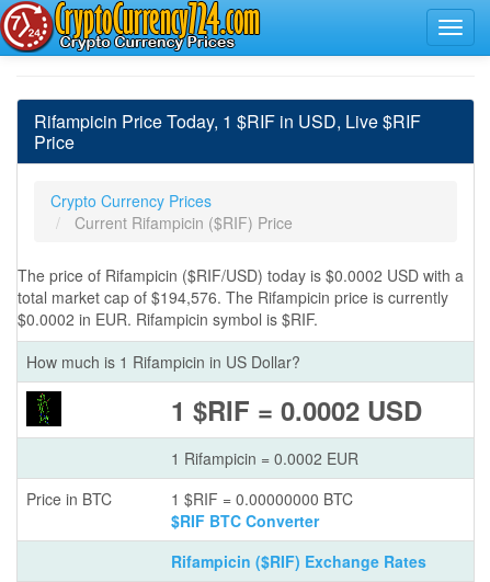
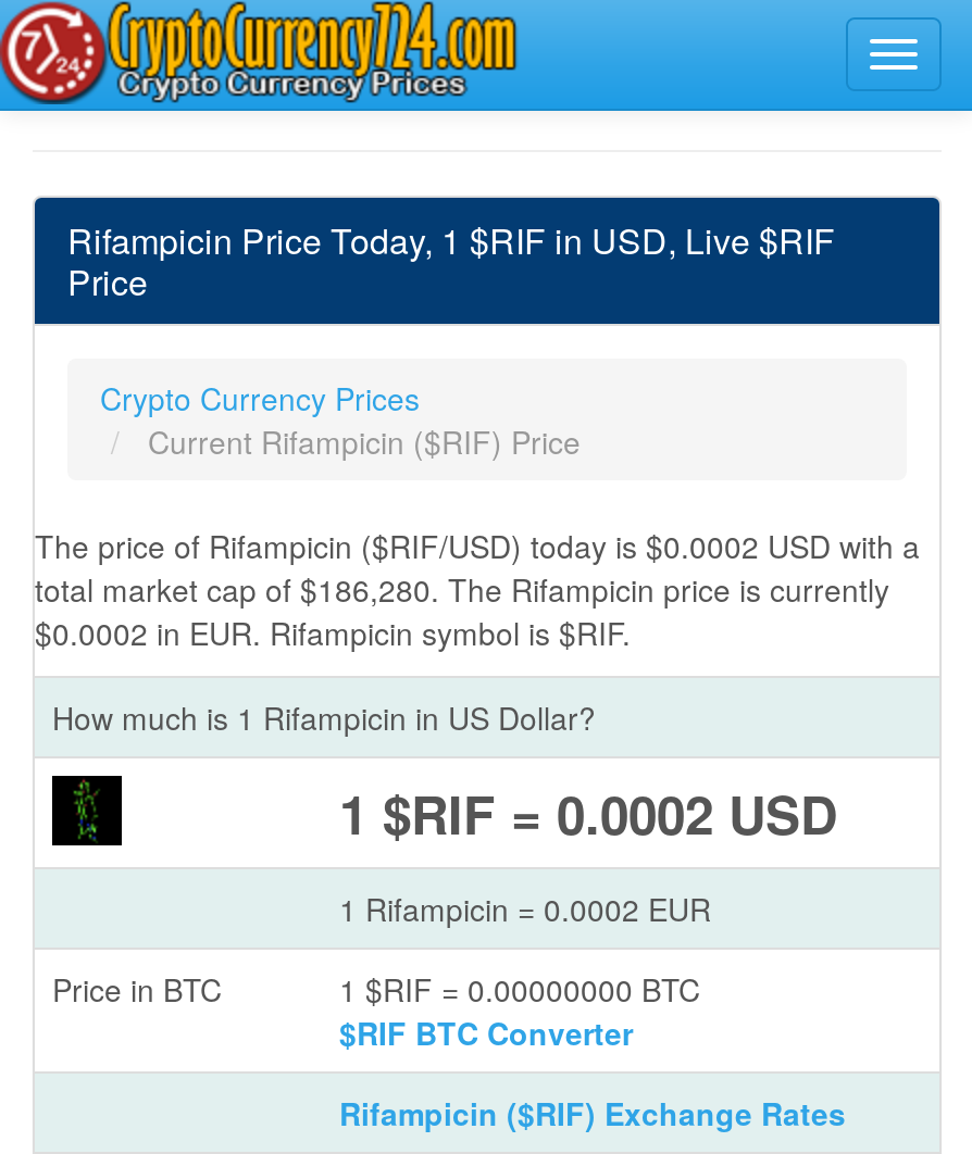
[18,286,448,308] total market cap of $194,576. The Rifampicin price is currently -> [35,567,889,611] total market cap of $186,280. The Rifampicin price is currently

